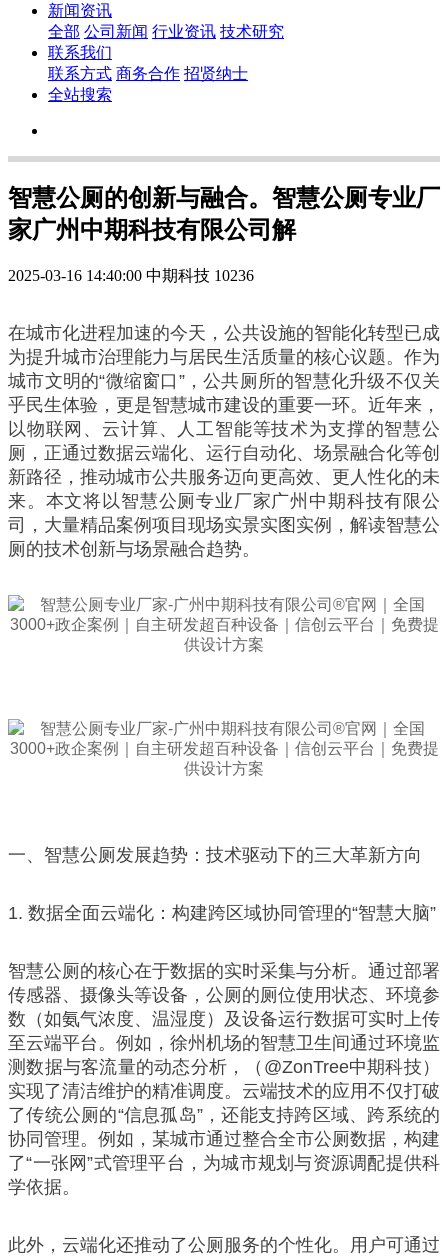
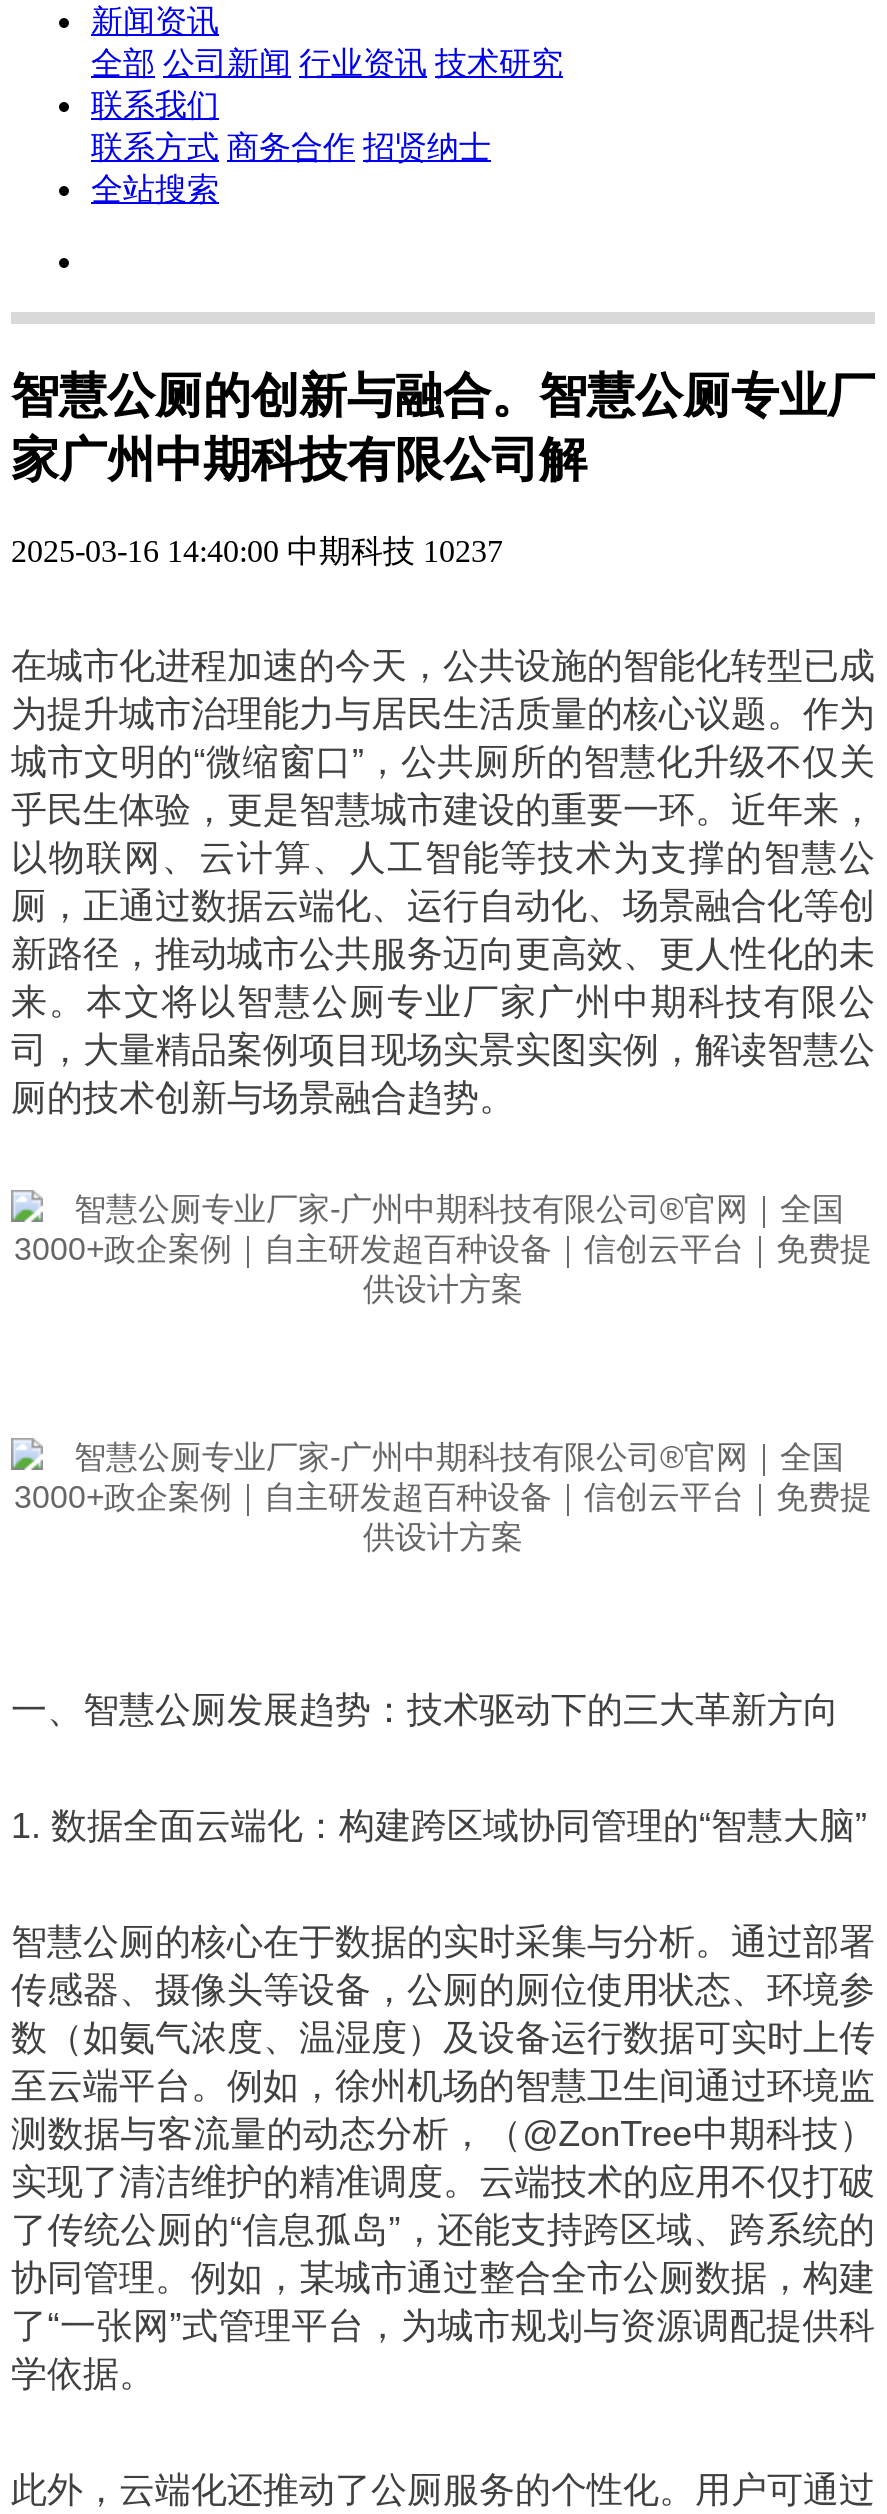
[8,267,254,284] 2025-03-16 14:40:00 中期科技 10236 -> [11,534,503,568] 2025-03-16 14:40:00 中期科技 10237

